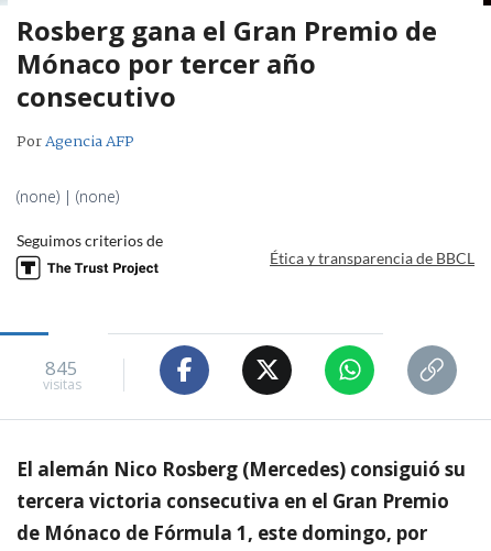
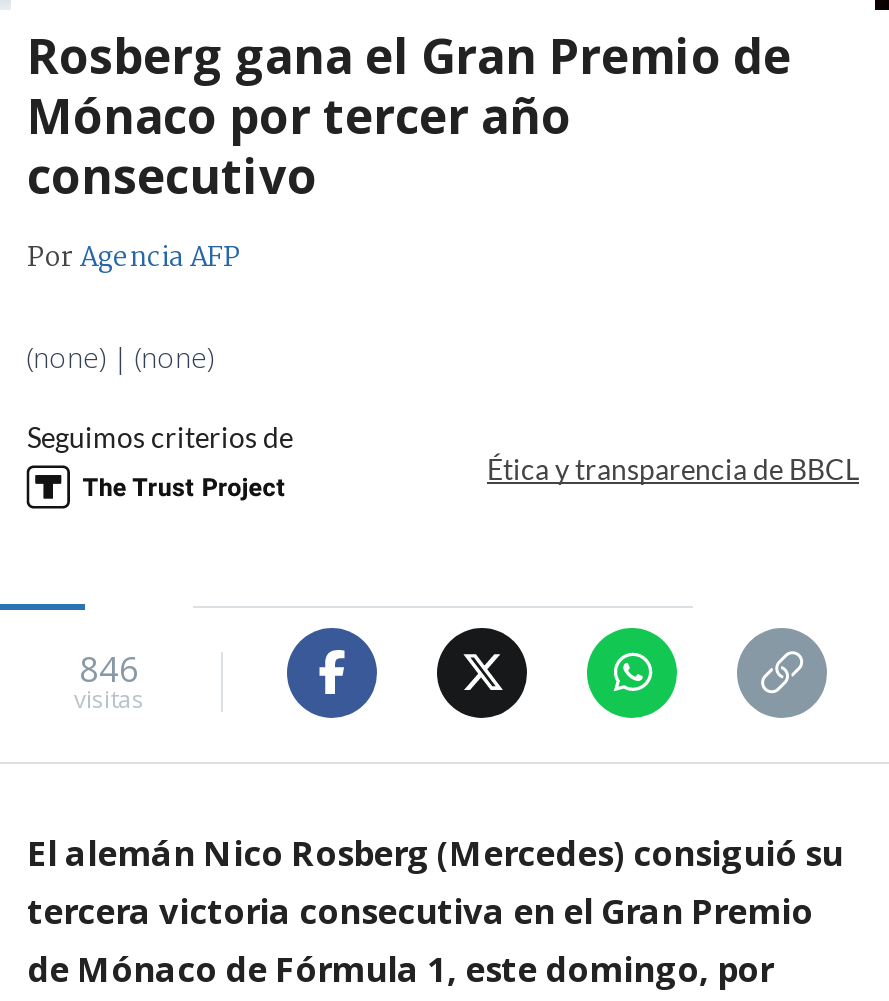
[45,356,78,381] 845 -> [79,647,139,693] 846

